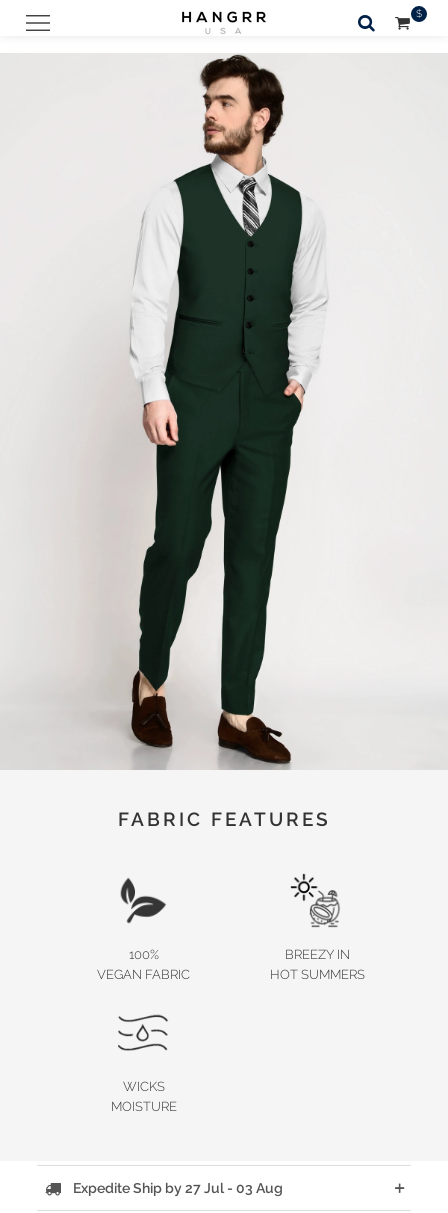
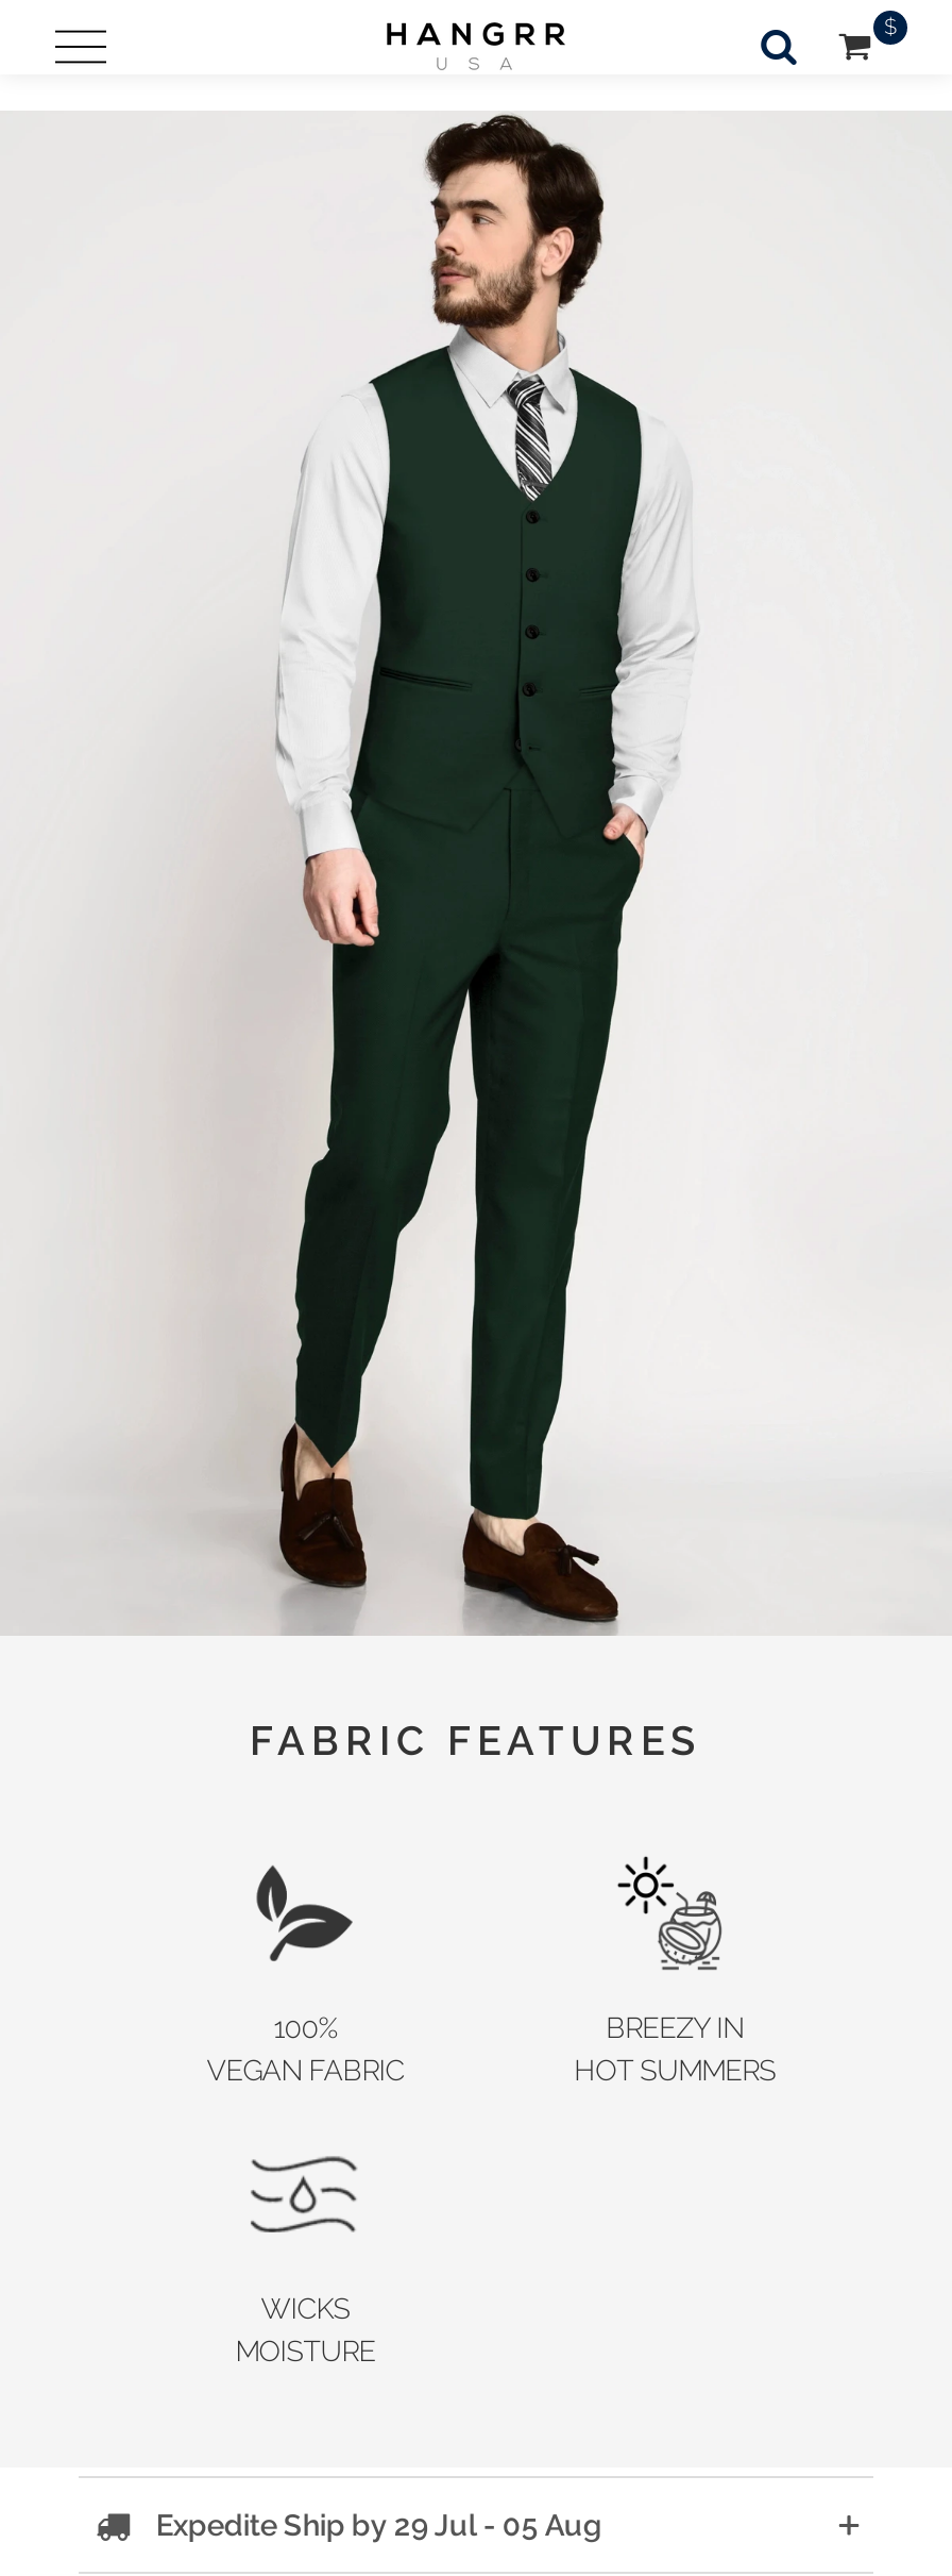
[73,1180,283,1196] Expedite Ship by 27 Jul - 03 Aug -> [156,2508,602,2542] Expedite Ship by 29 Jul - 05 Aug

